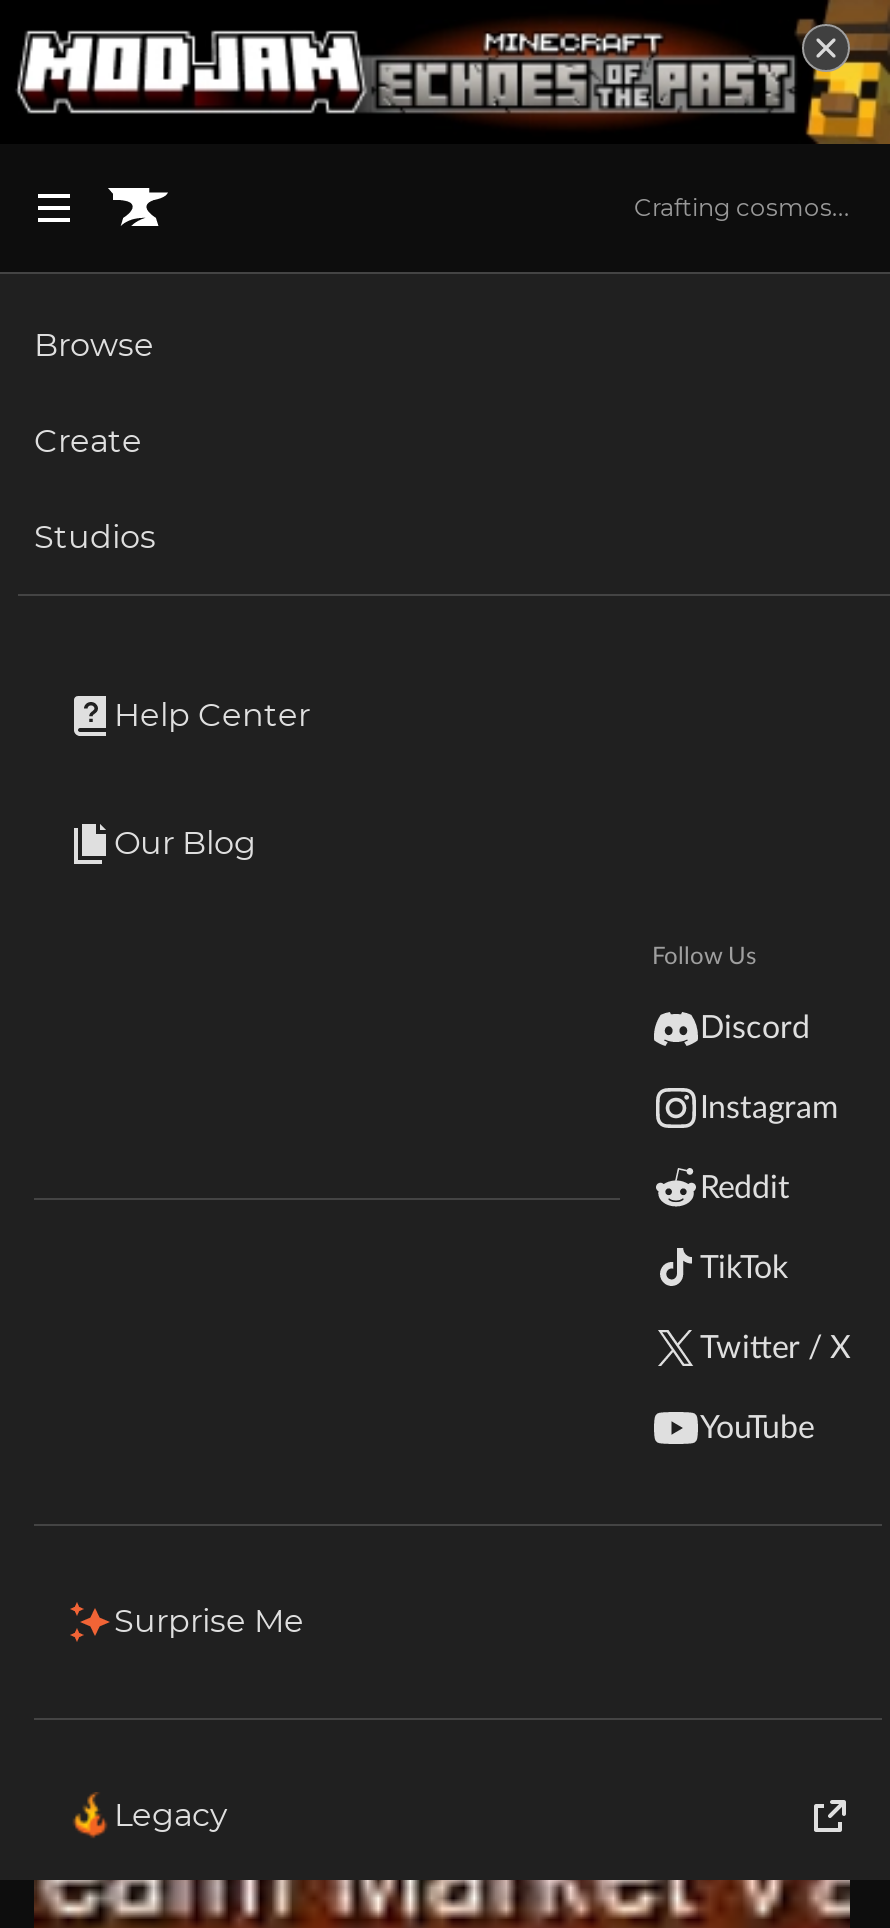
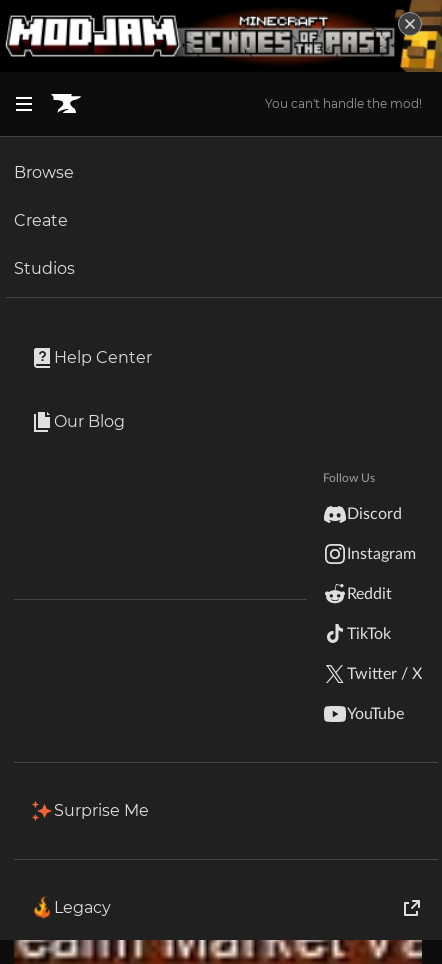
[634,191,850,221] Crafting cosmos... -> [265,96,422,111] You can't handle the mod!

